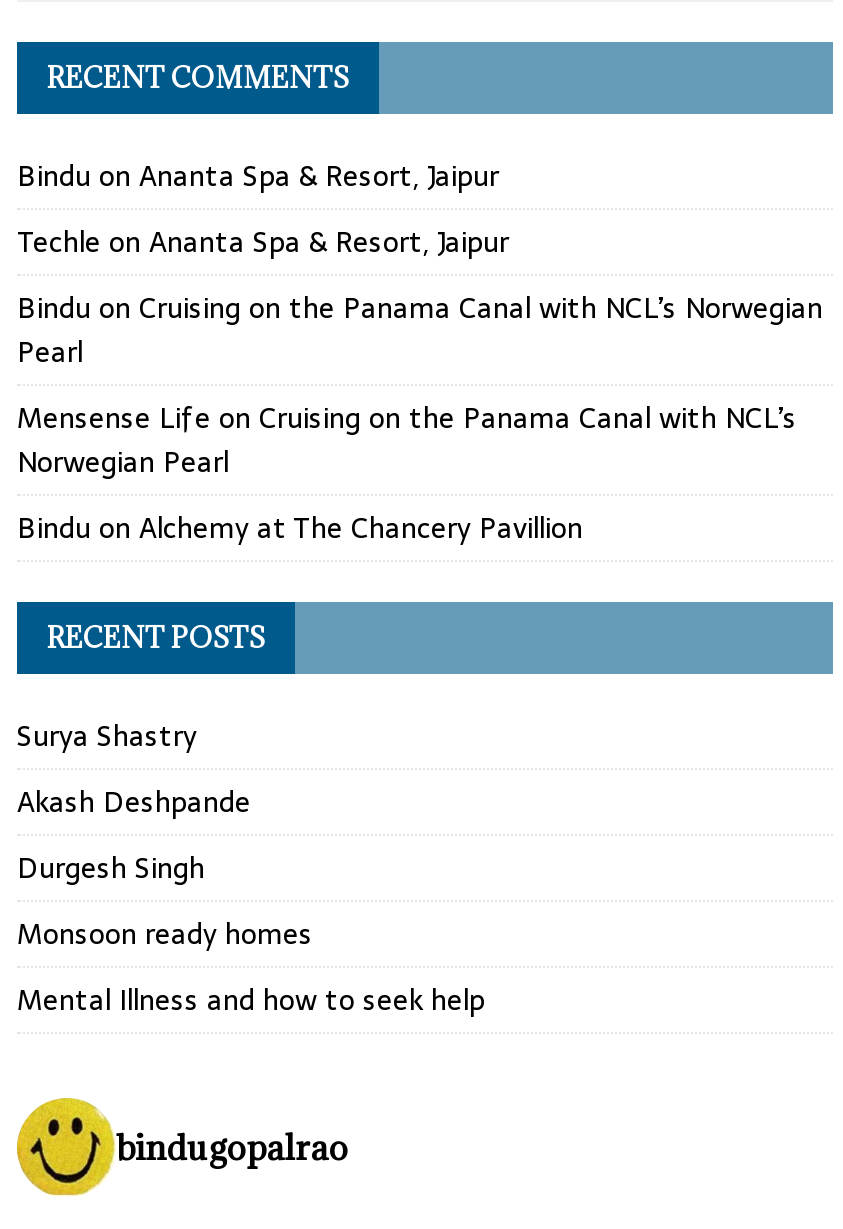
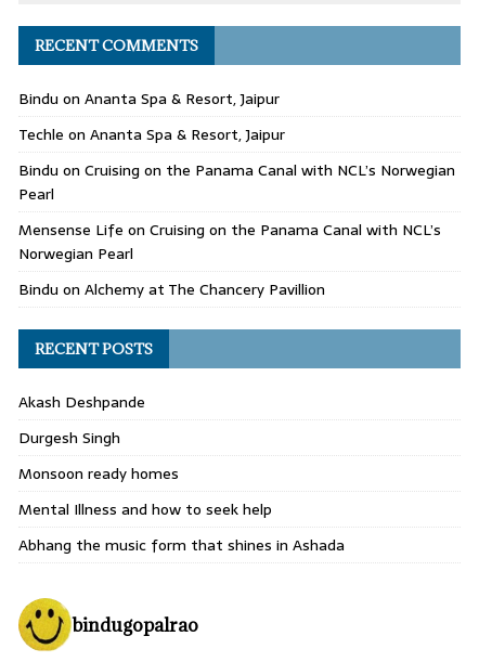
[17,714,197,758] Surya Shastry -> none
moved [17,780,485,1022] -> [18,390,272,521]: Akash Deshpande | Durgesh Singh | Monsoon ready homes | Mental Illness and how to seek help
none -> [18,533,345,557] Abhang the music form that shines in Ashada

